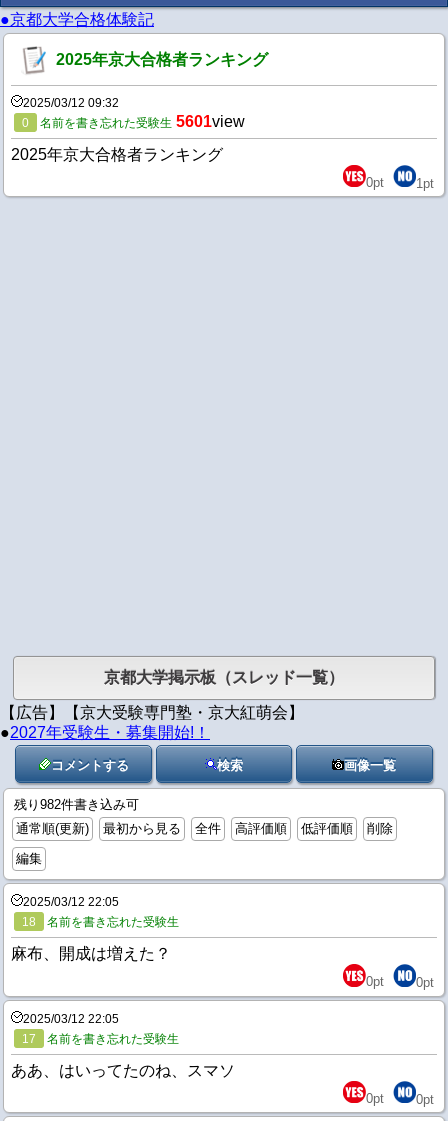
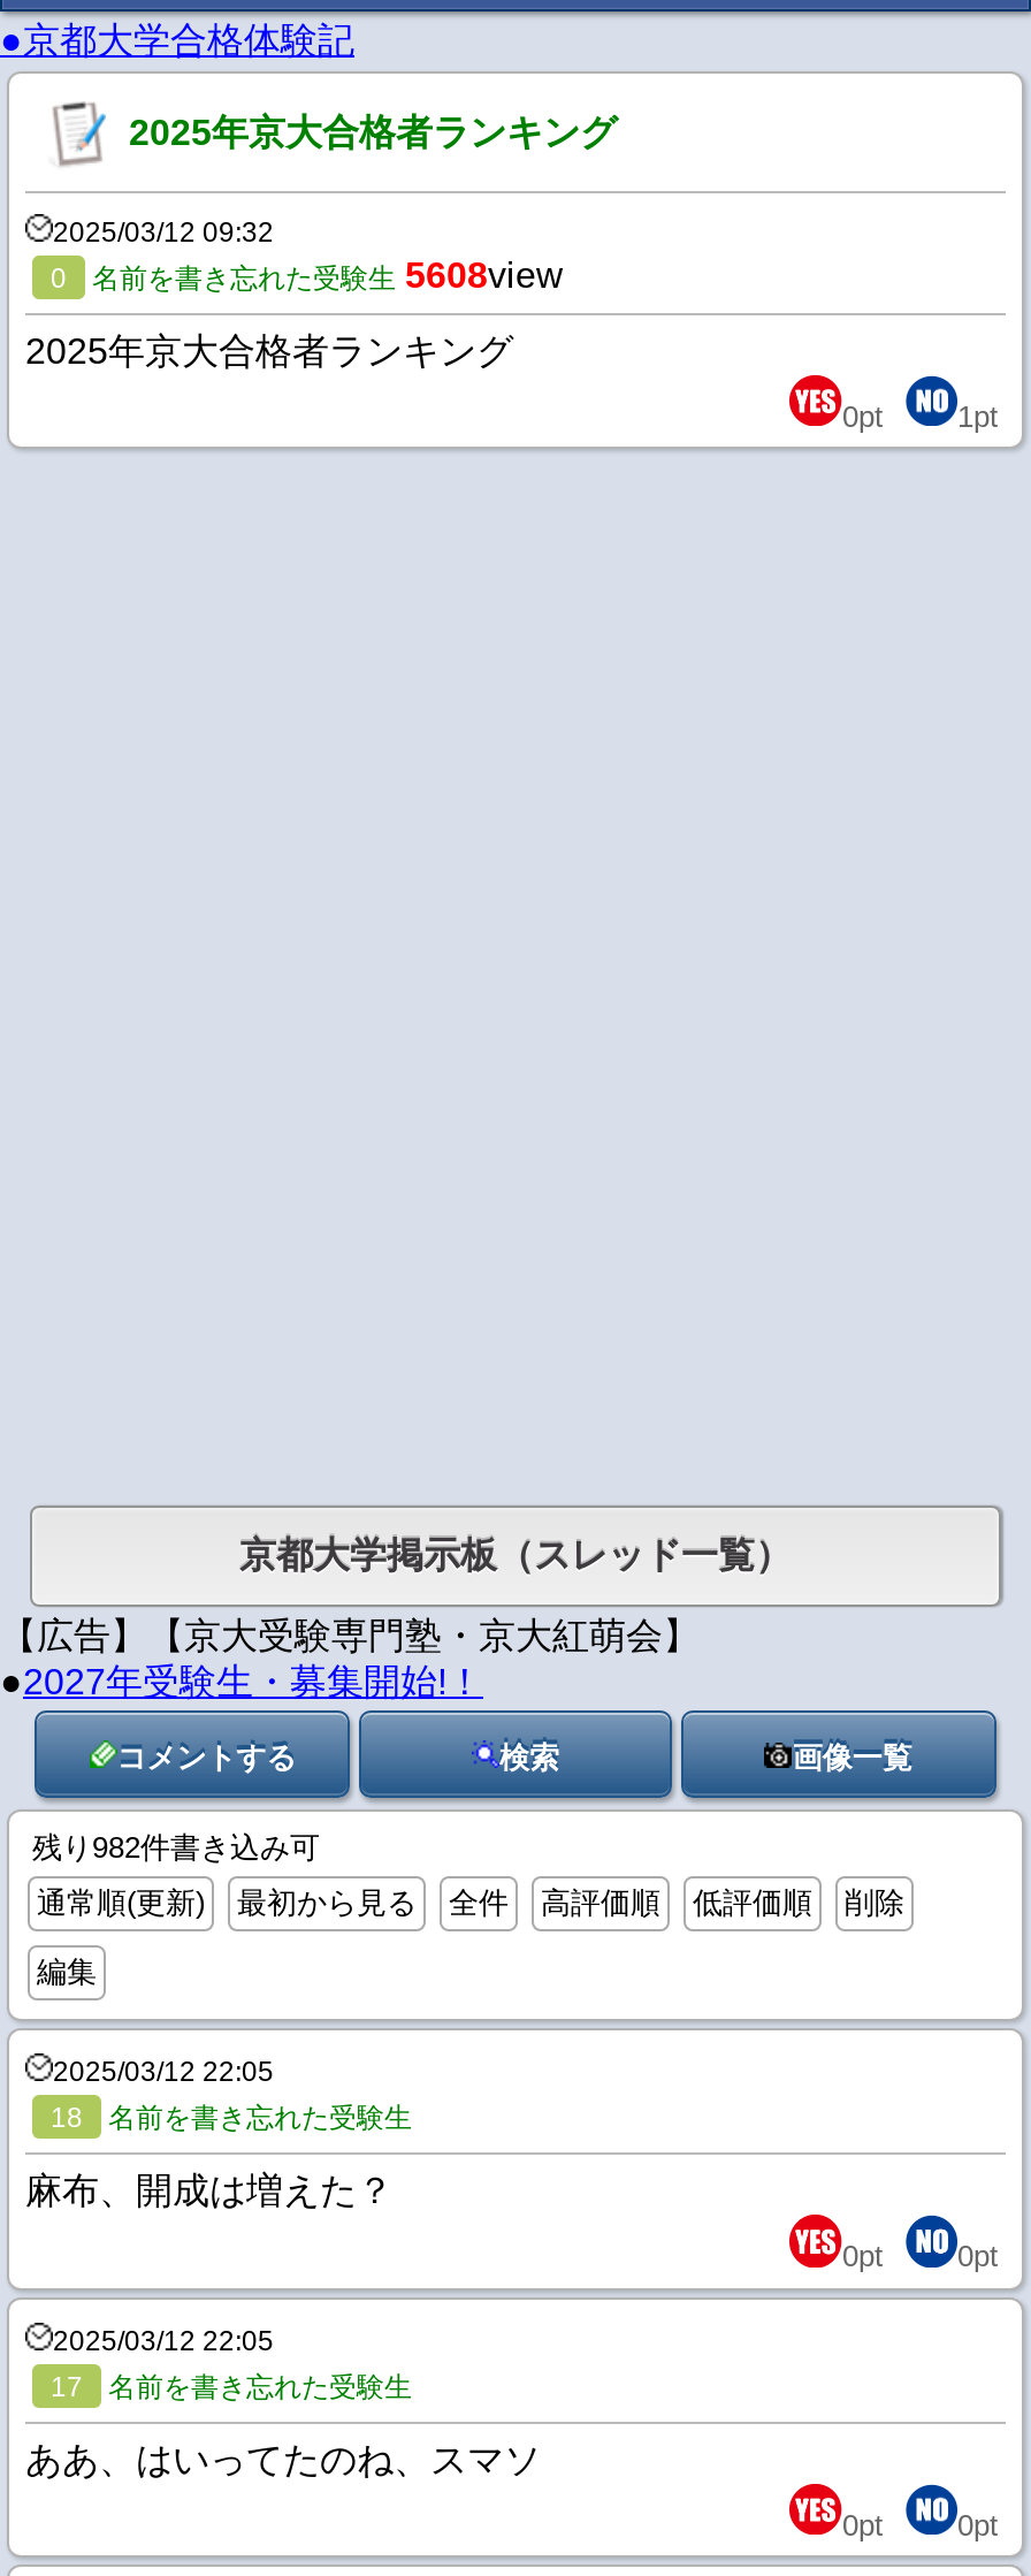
[40,113,245,130] 名前を書き忘れた受験生 5601view -> [92,255,564,294] 名前を書き忘れた受験生 5608view

